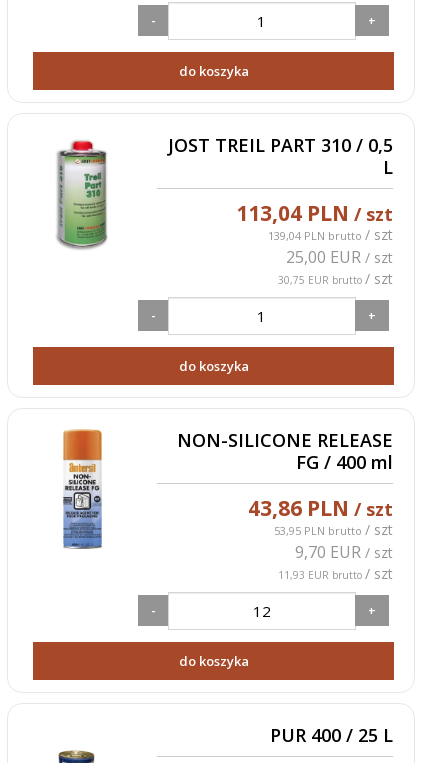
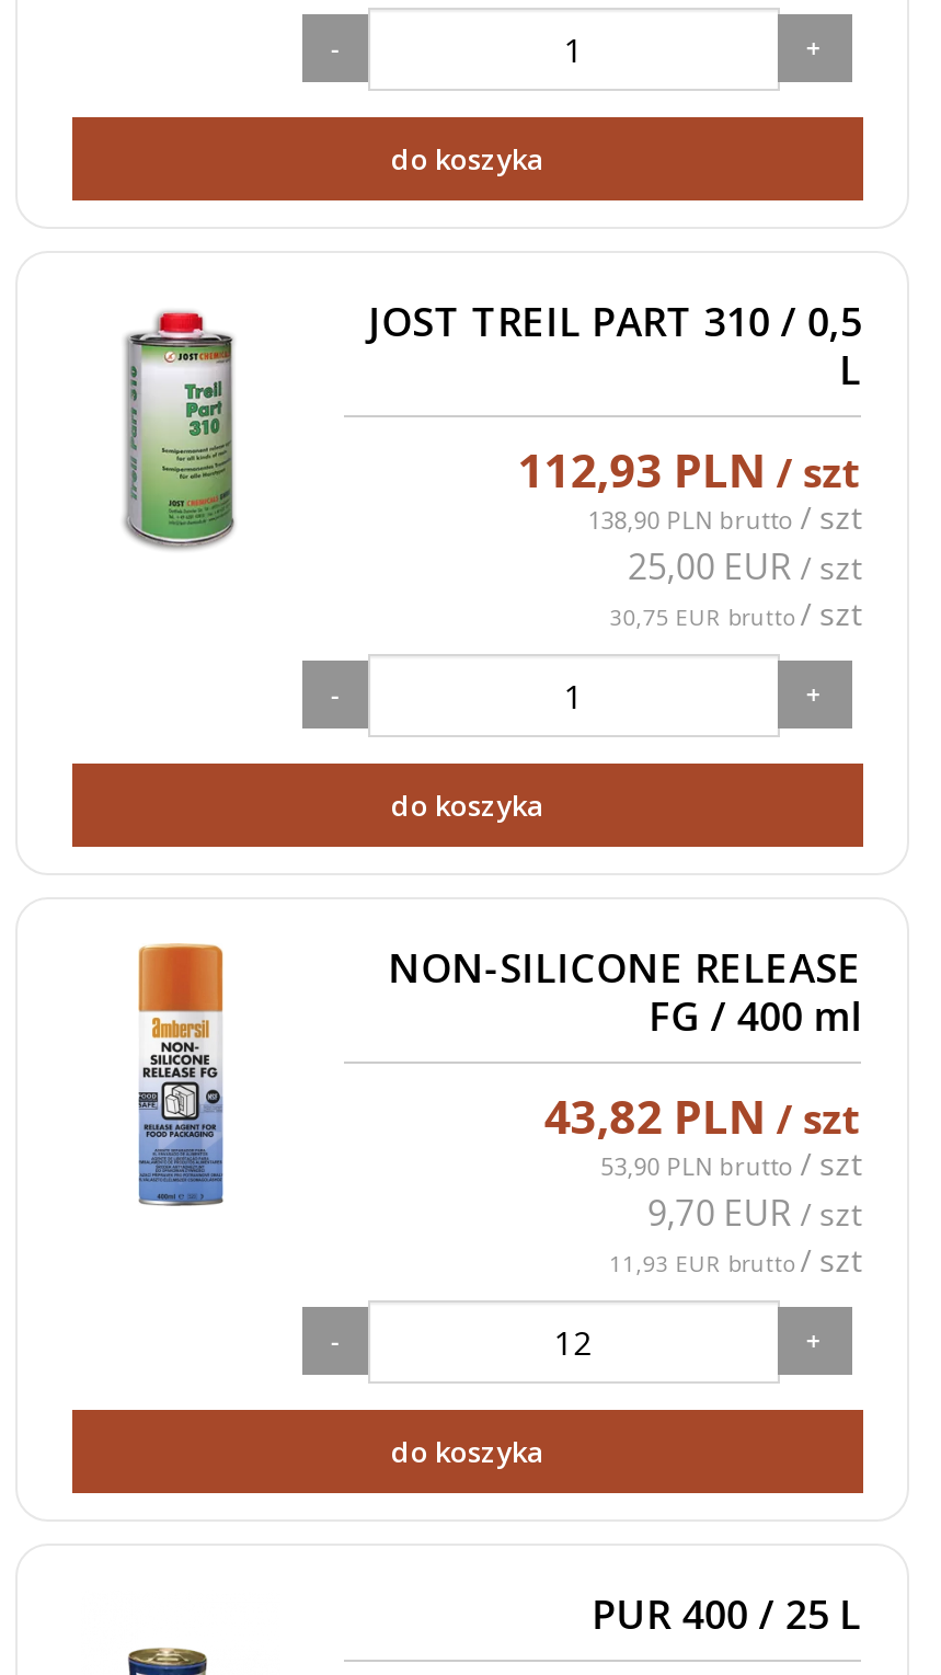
[236,199,393,227] 113,04 PLN / szt -> [517,439,861,501] 112,93 PLN / szt
[268,225,393,244] 139,04 PLN brutto / szt -> [588,496,861,538] 138,90 PLN brutto / szt
[248,494,393,522] 43,86 PLN / szt -> [544,1086,861,1147] 43,82 PLN / szt
[274,520,393,539] 53,95 PLN brutto / szt -> [601,1143,861,1184] 53,90 PLN brutto / szt

